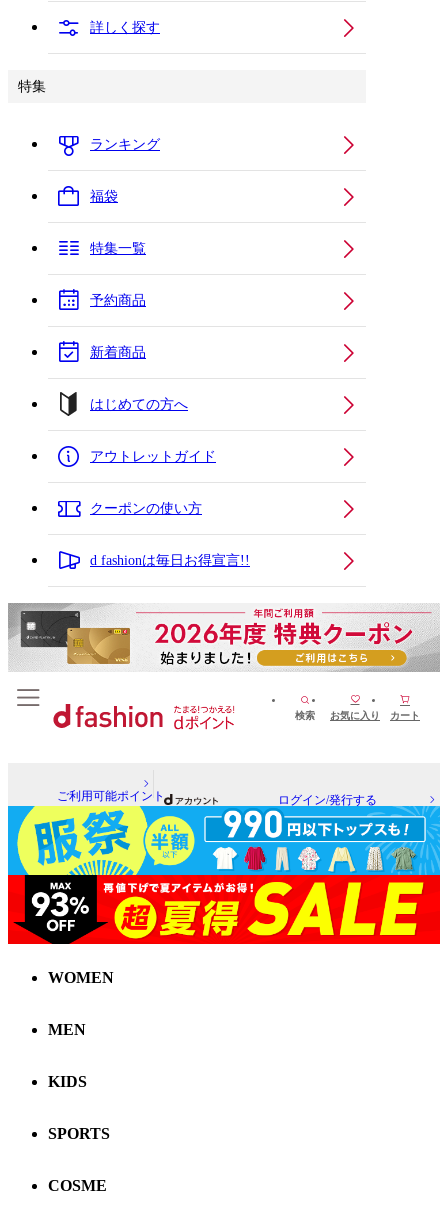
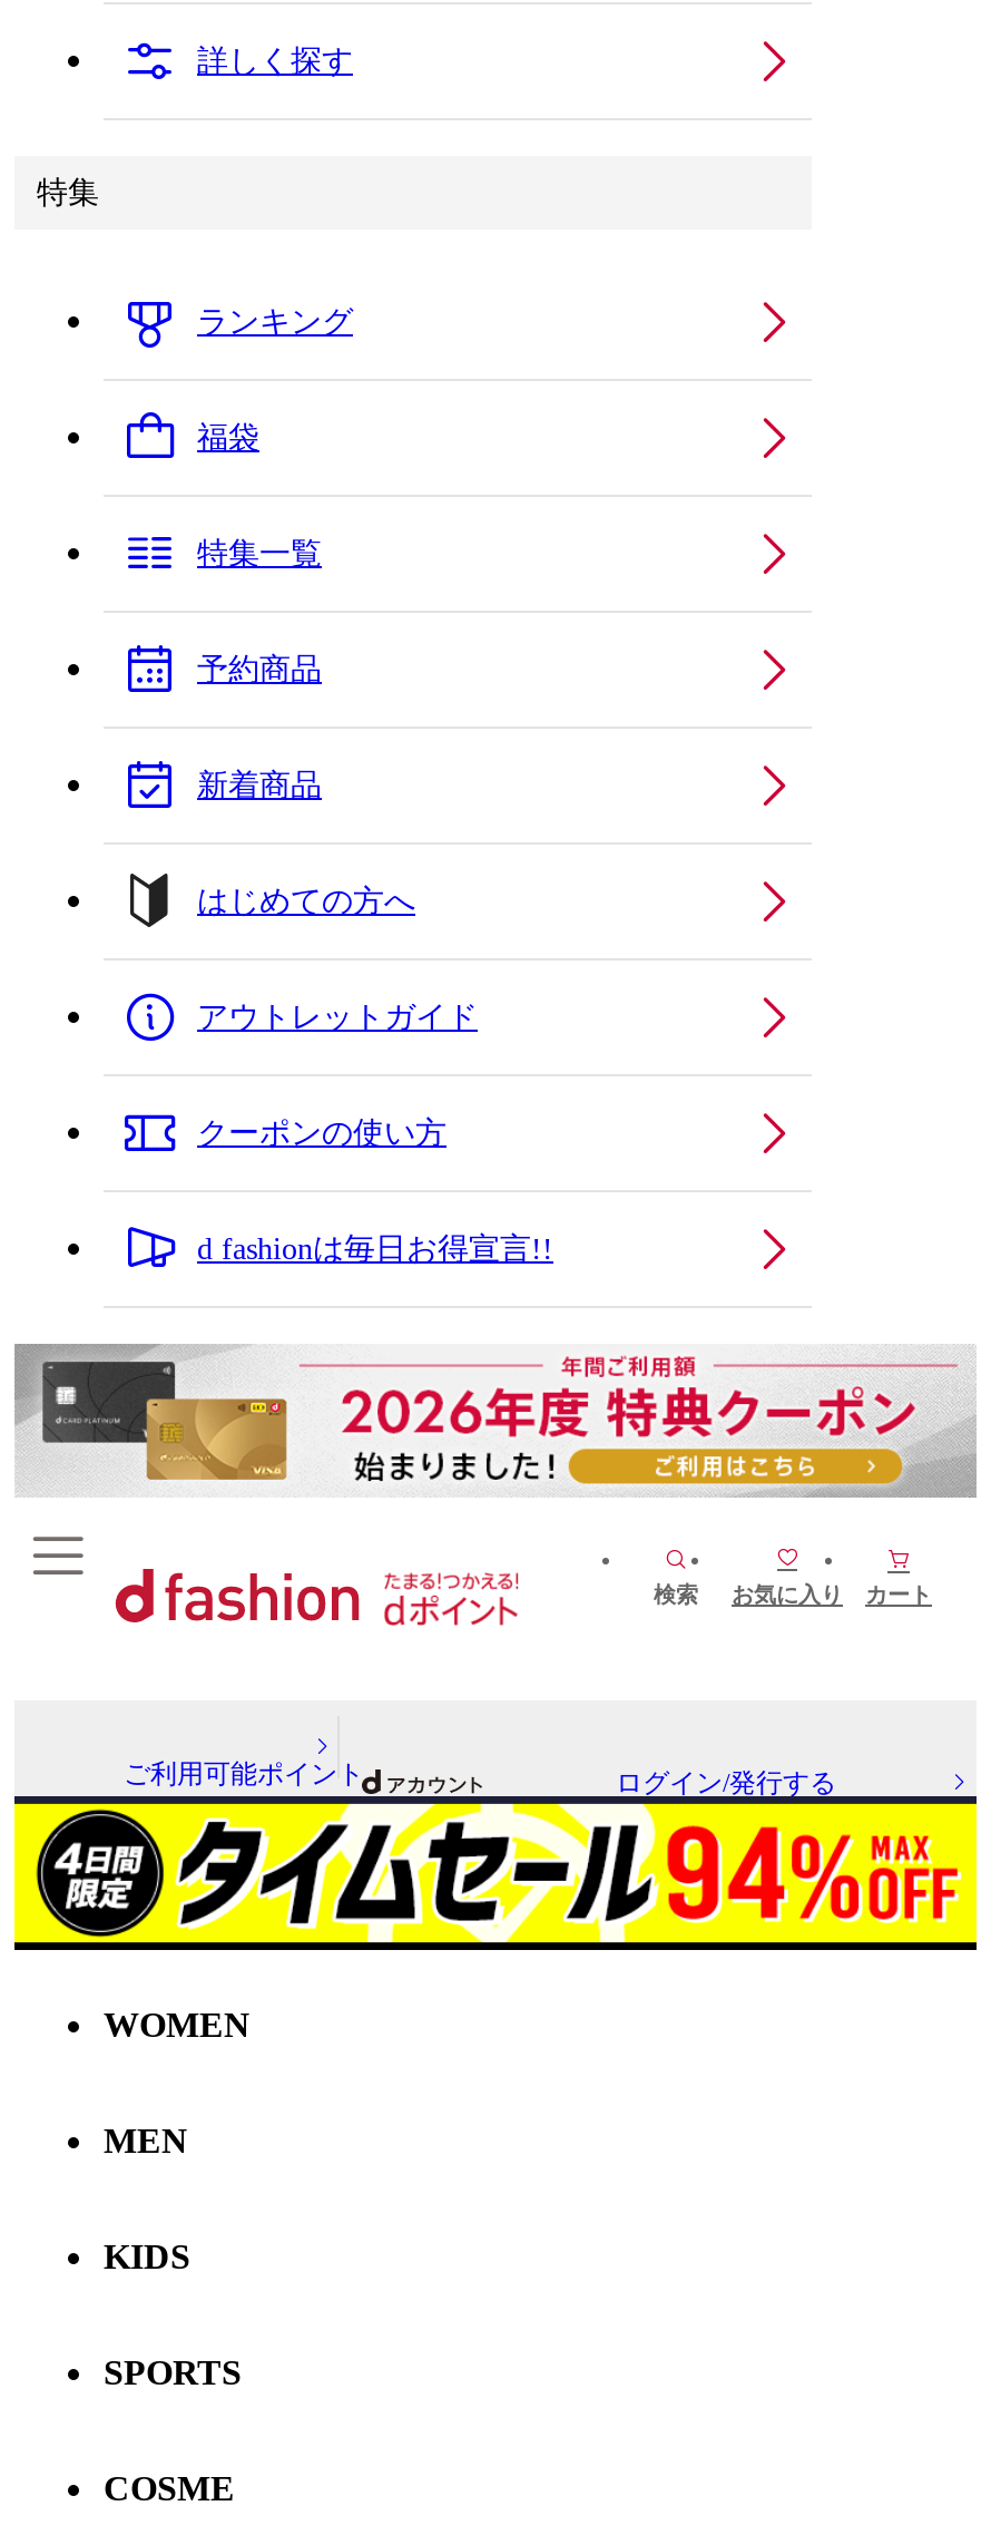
[7,805,441,945] [image] -> [12,1794,979,1952] [image]

